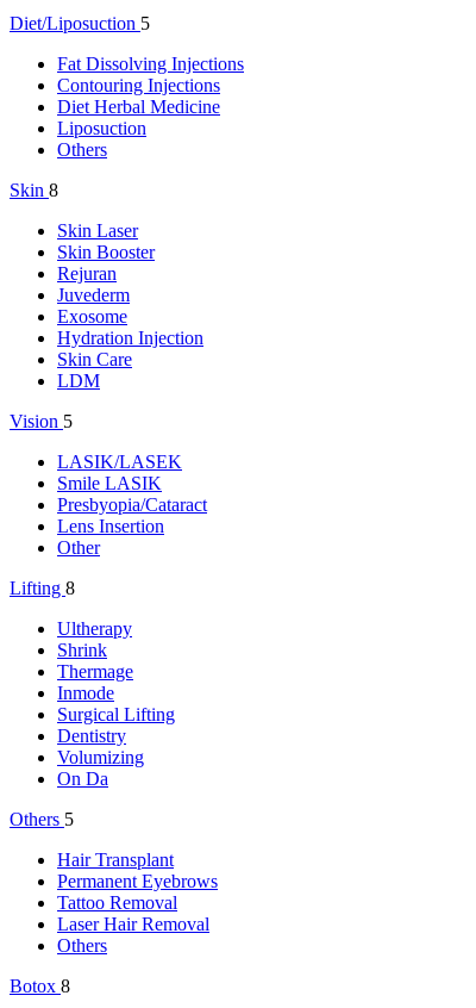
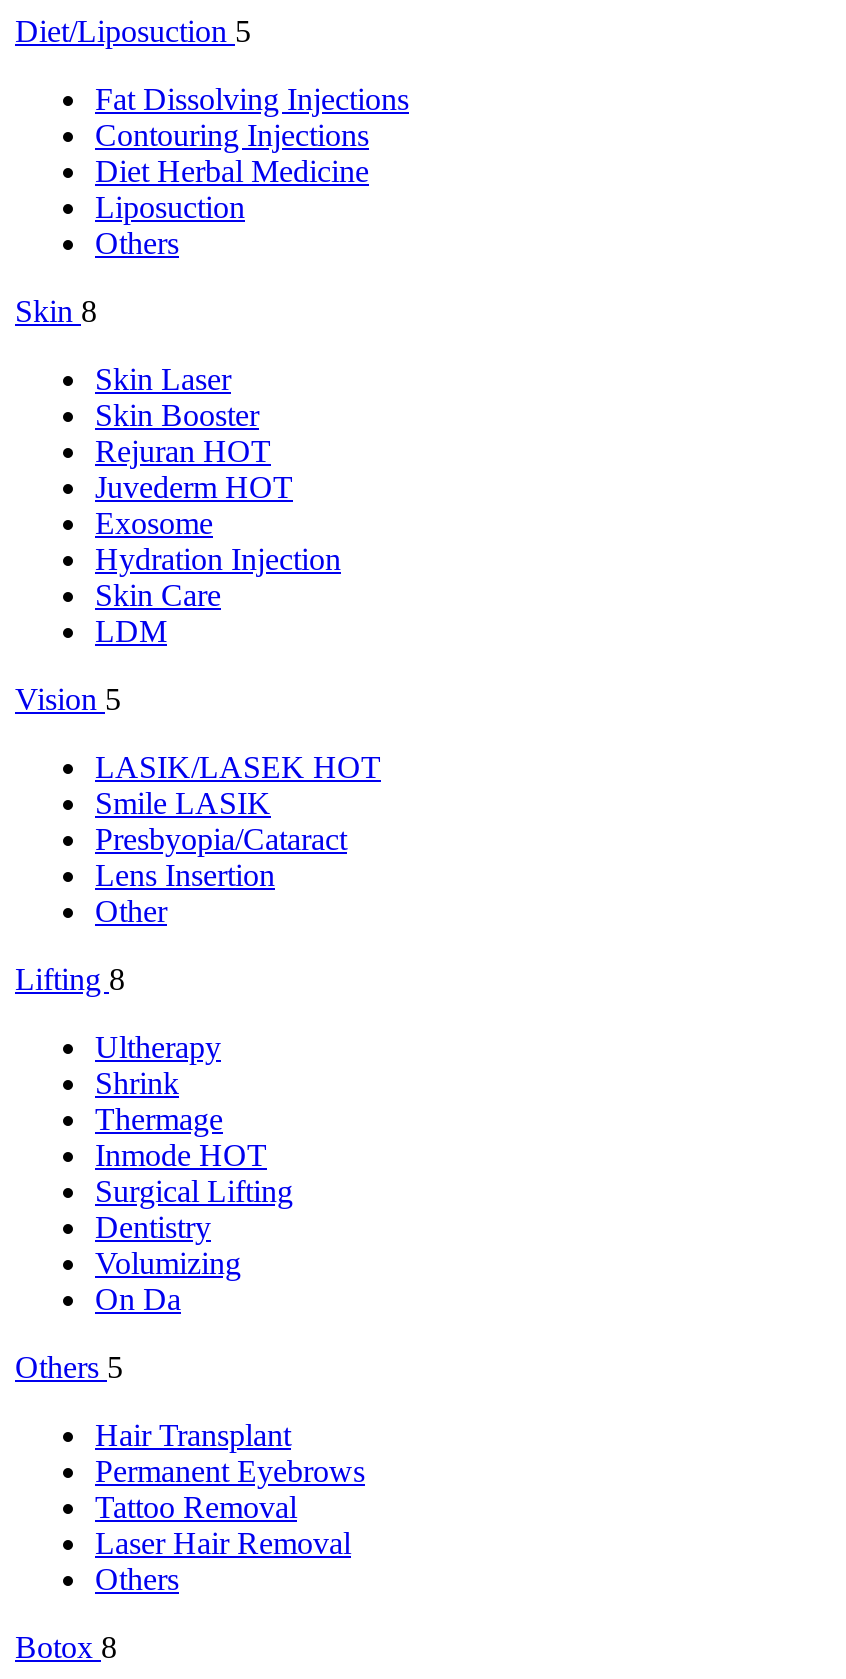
[57,263,130,305] Rejuran | Juvederm -> [95,434,293,504] Rejuran HOT | Juvederm HOT
[57,452,182,472] LASIK/LASEK -> [95,750,381,784] LASIK/LASEK HOT
[57,683,114,703] Inmode -> [95,1138,267,1172] Inmode HOT

